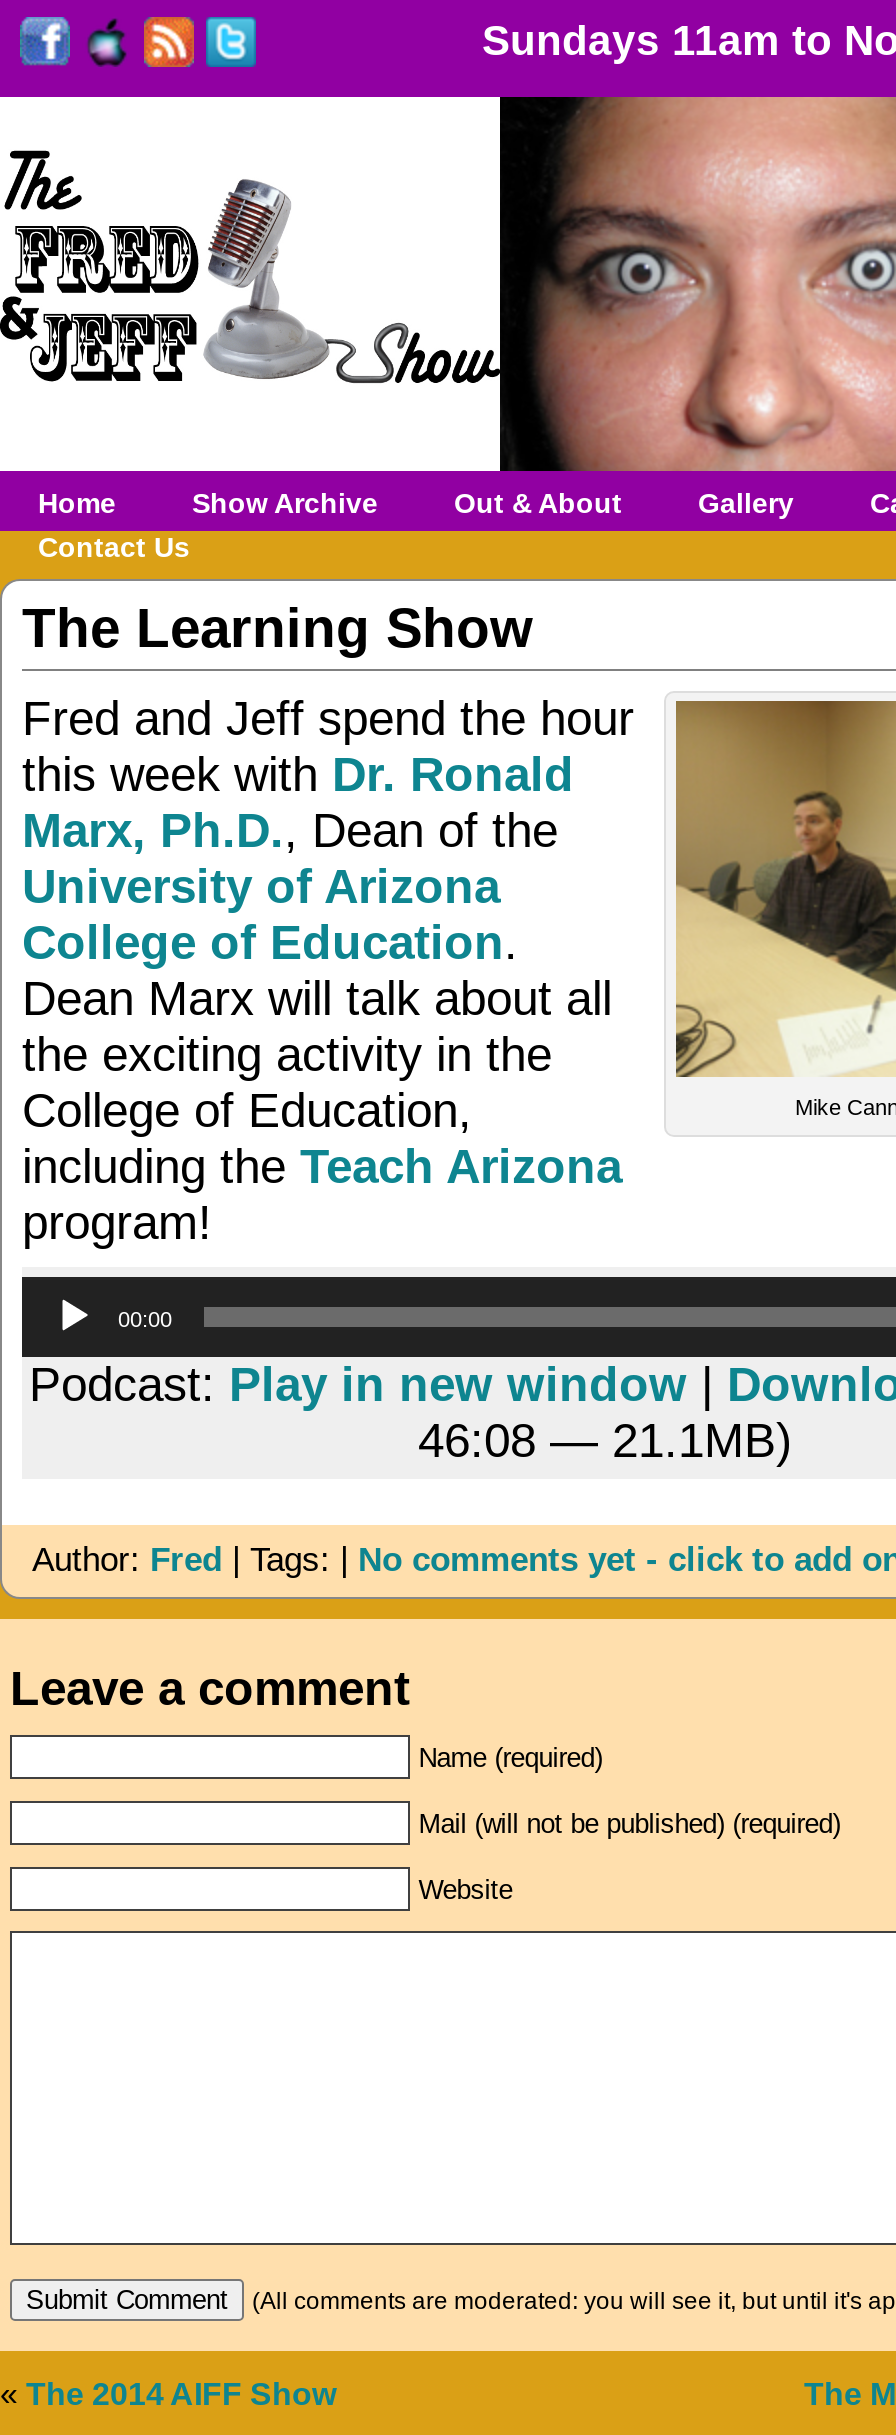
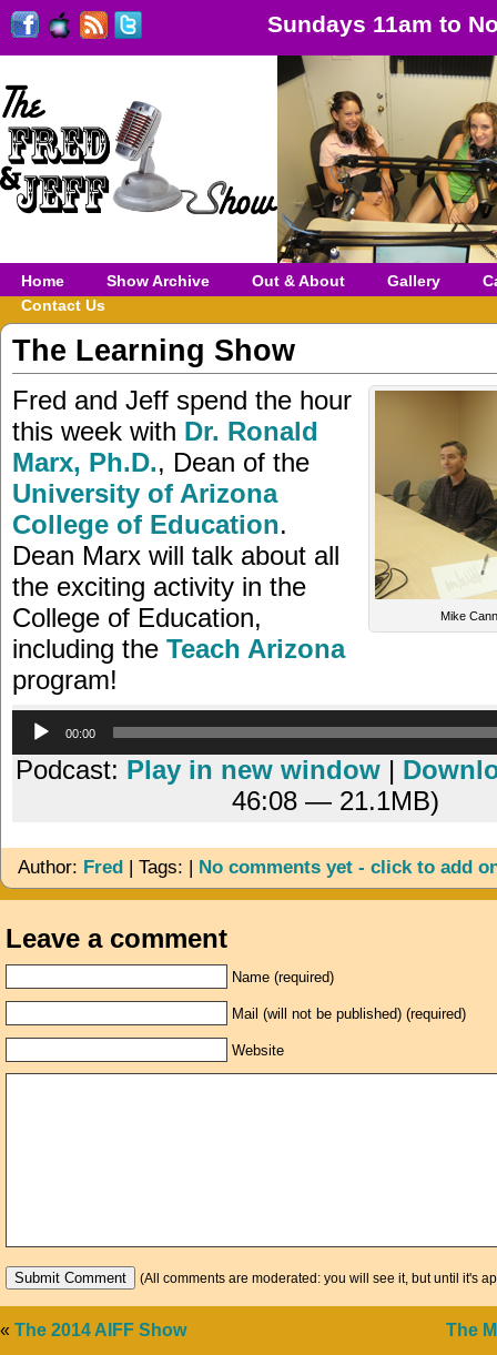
[498,95,890,473] [image] -> [276,54,494,264] [image]

